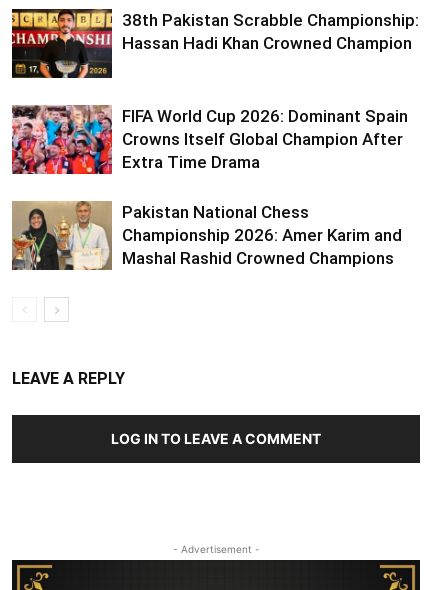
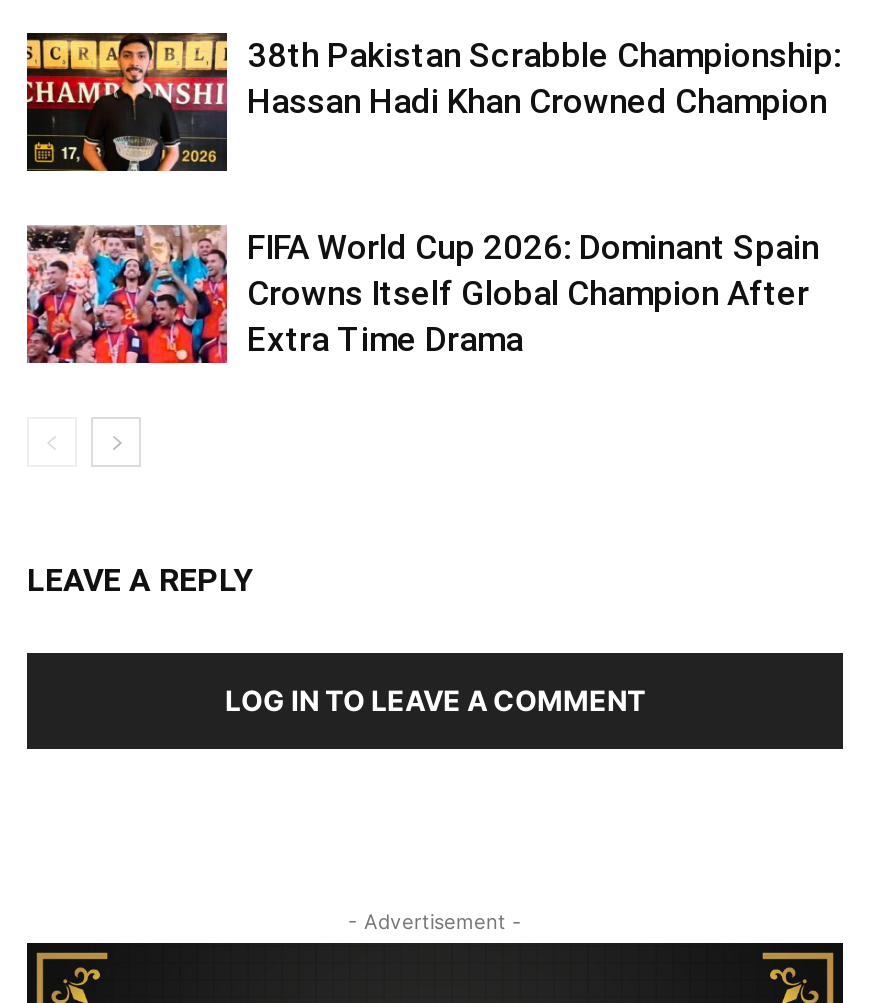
[11,201,402,271] [image] | Pakistan National Chess | Championship 2026: Amer Karim and | Mashal Rashid Crowned Champions -> none

